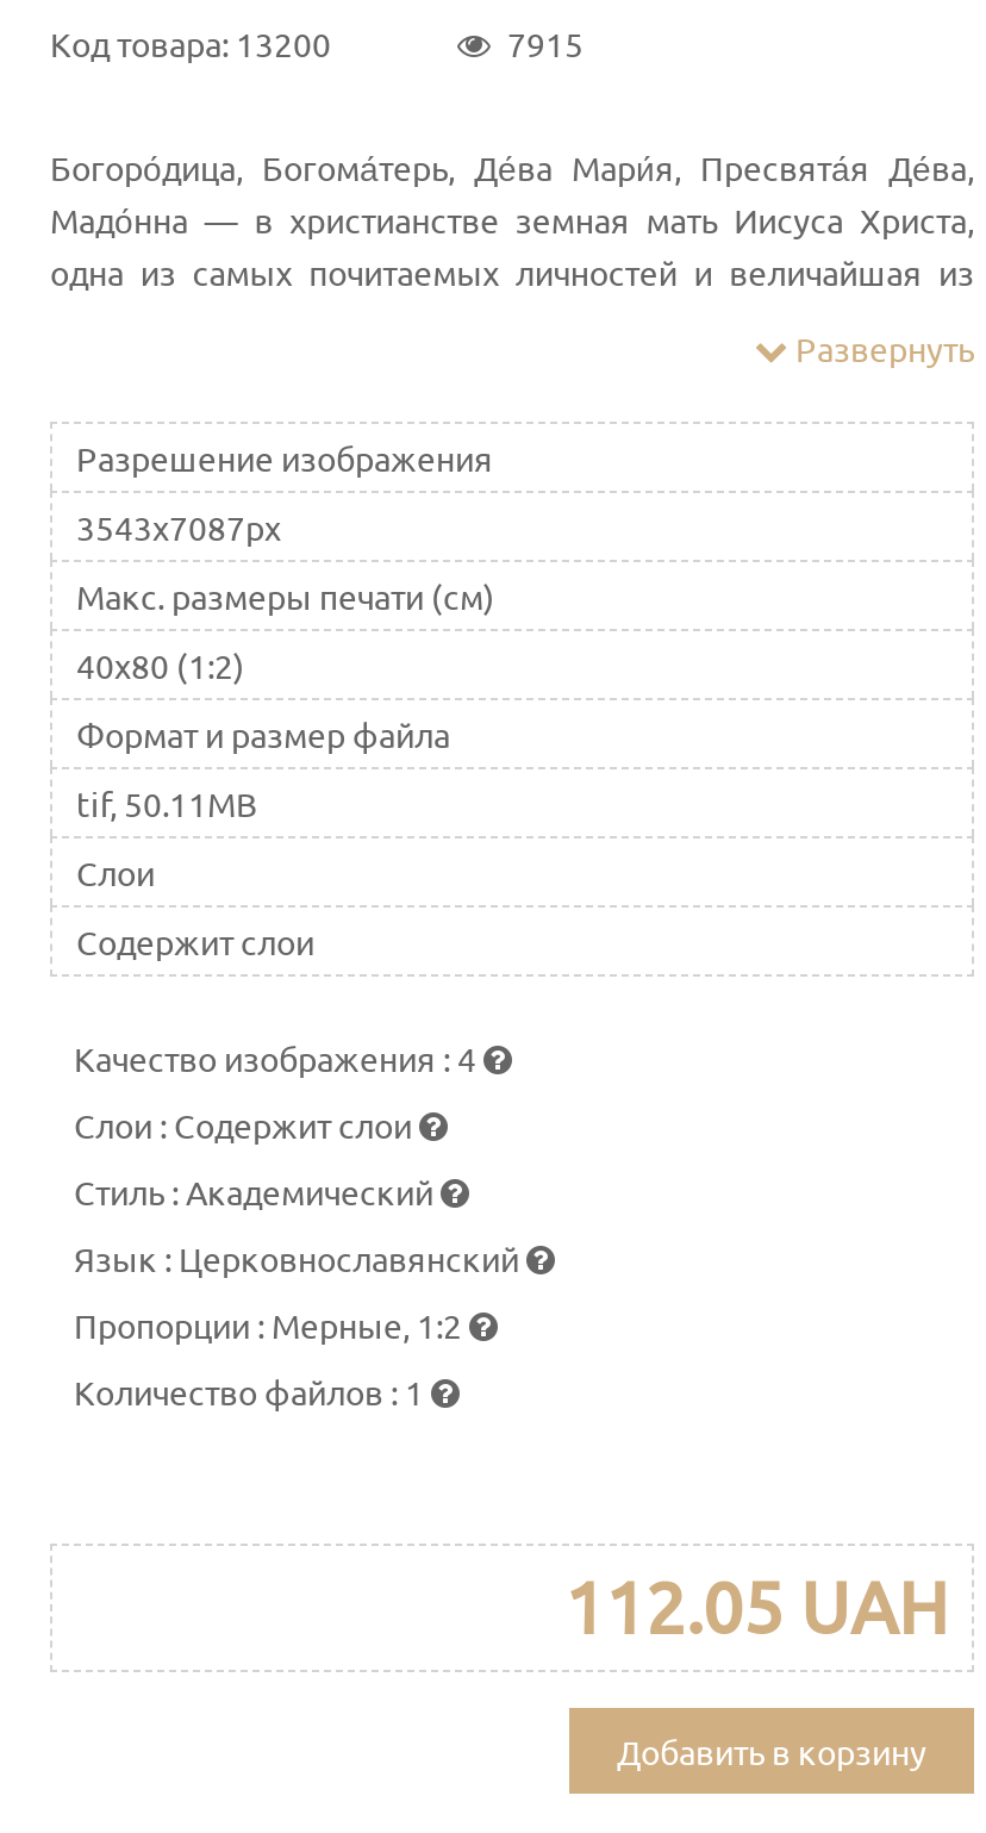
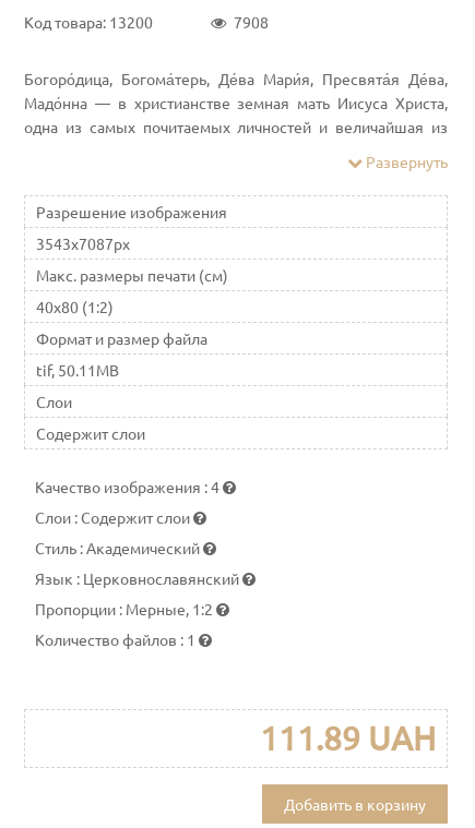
[500,20,584,63] 7915 -> [230,11,269,31] 7908
[564,1564,948,1647] 112.05 UAH -> [260,718,436,757] 111.89 UAH

